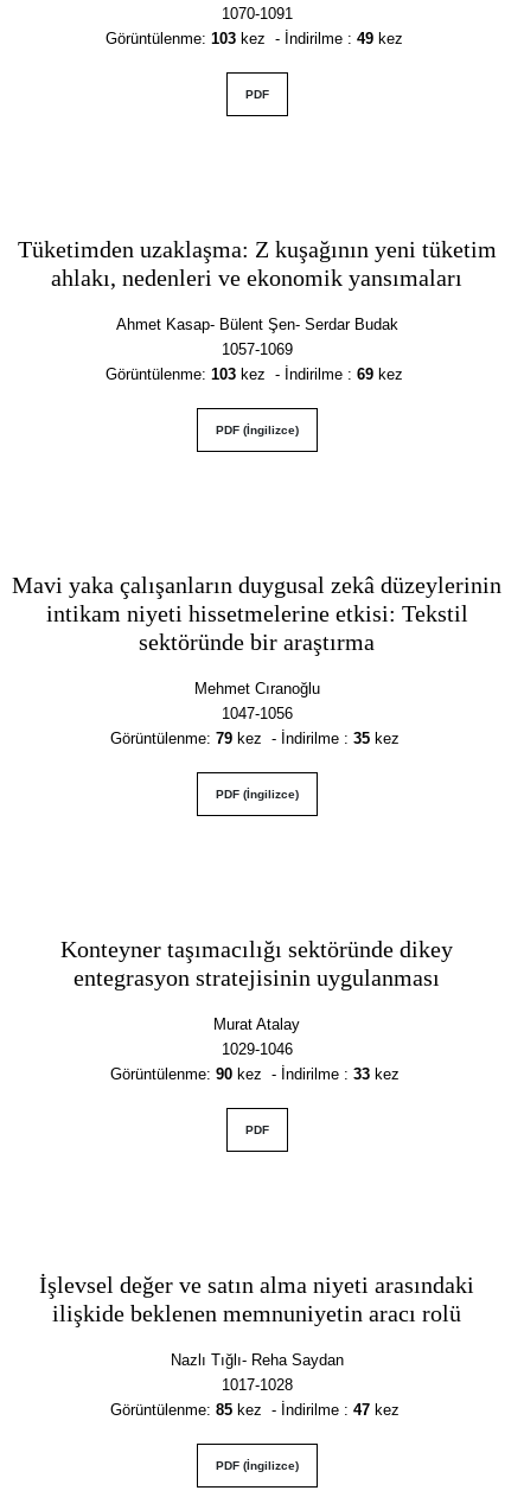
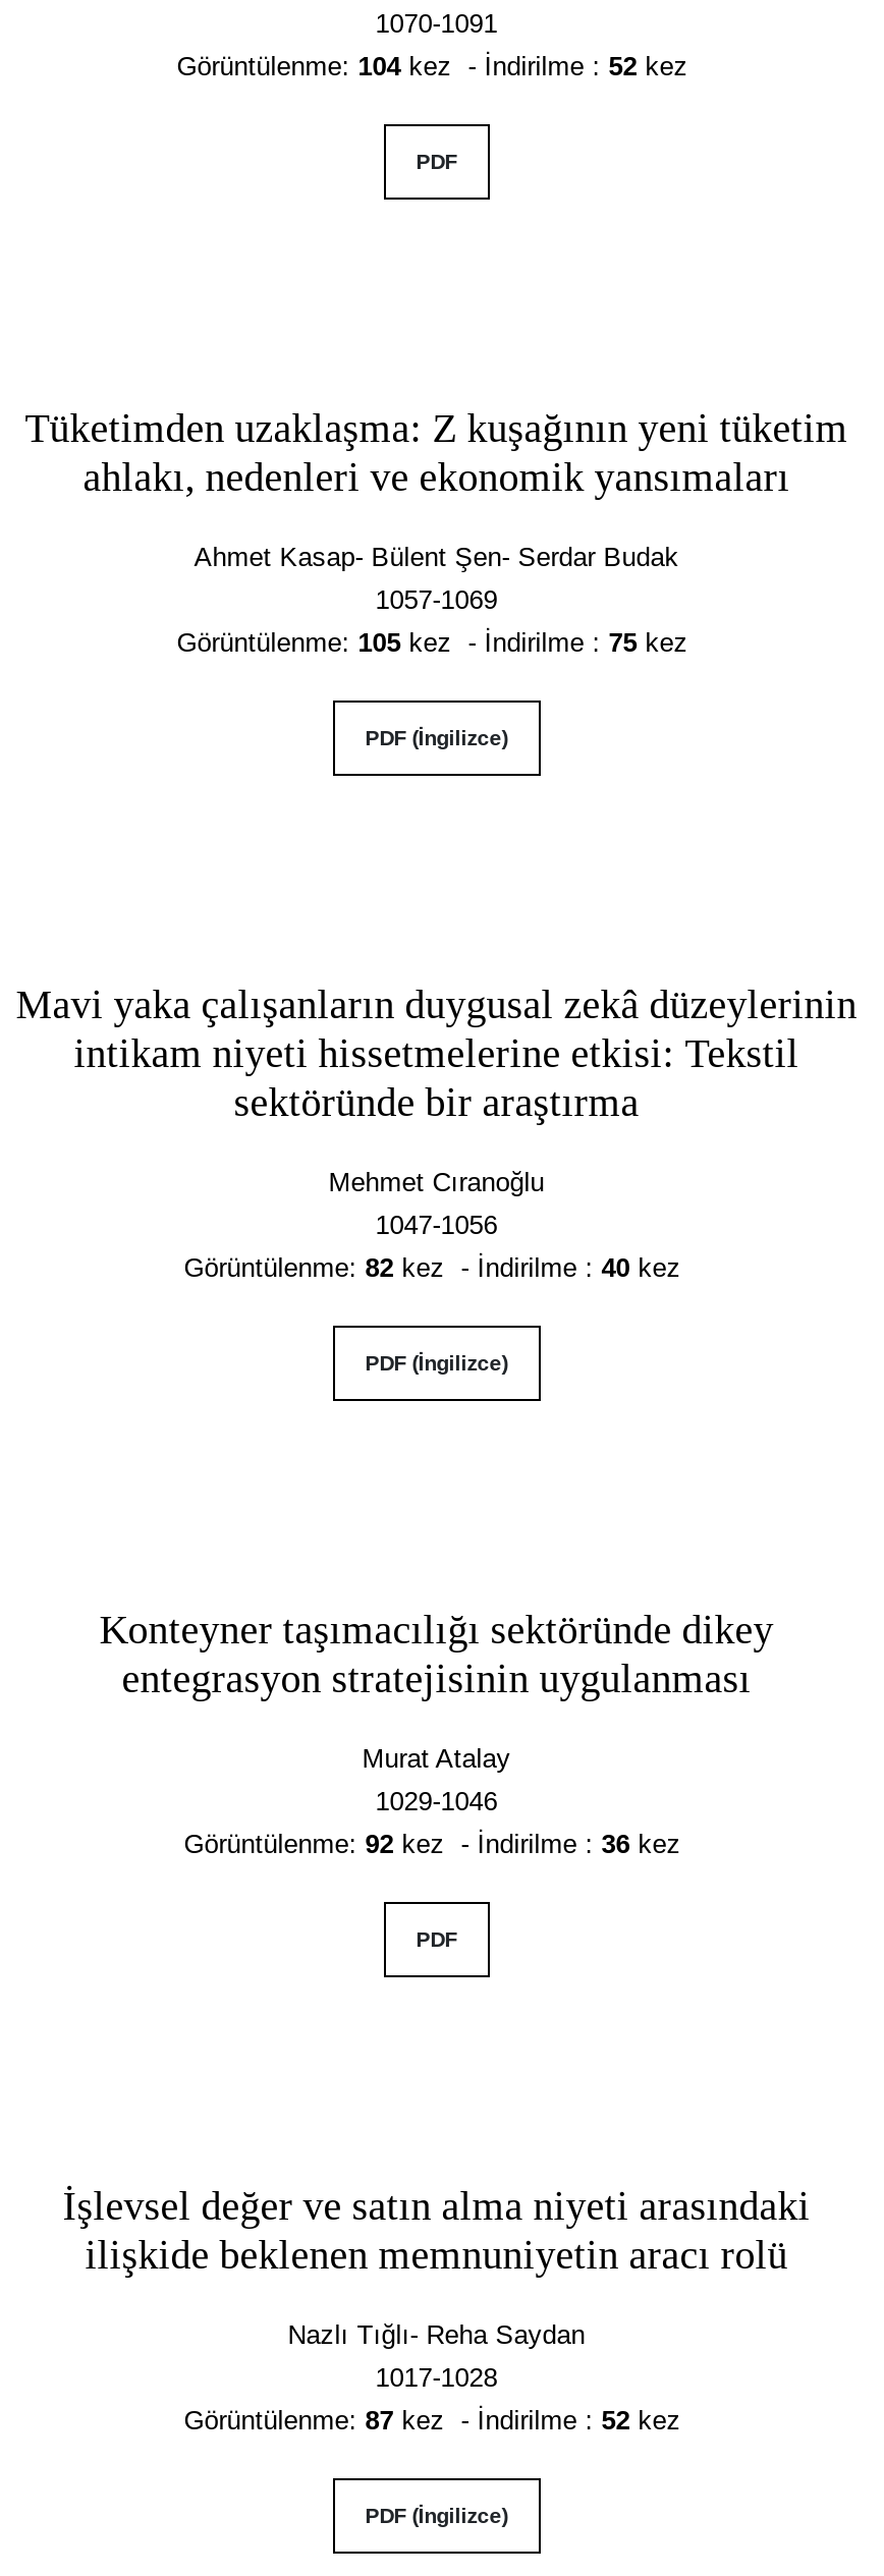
[106,30,408,48] Görüntülenme: 103 kez - İndirilme : 49 kez -> [177,51,696,82] Görüntülenme: 104 kez - İndirilme : 52 kez
[106,365,408,383] Görüntülenme: 103 kez - İndirilme : 69 kez -> [177,627,696,658] Görüntülenme: 105 kez - İndirilme : 75 kez
[110,730,404,747] Görüntülenme: 79 kez - İndirilme : 35 kez -> [184,1253,689,1283] Görüntülenme: 82 kez - İndirilme : 40 kez
[110,1065,404,1083] Görüntülenme: 90 kez - İndirilme : 33 kez -> [184,1829,689,1859] Görüntülenme: 92 kez - İndirilme : 36 kez
[110,1401,404,1419] Görüntülenme: 85 kez - İndirilme : 47 kez -> [184,2405,689,2436] Görüntülenme: 87 kez - İndirilme : 52 kez

